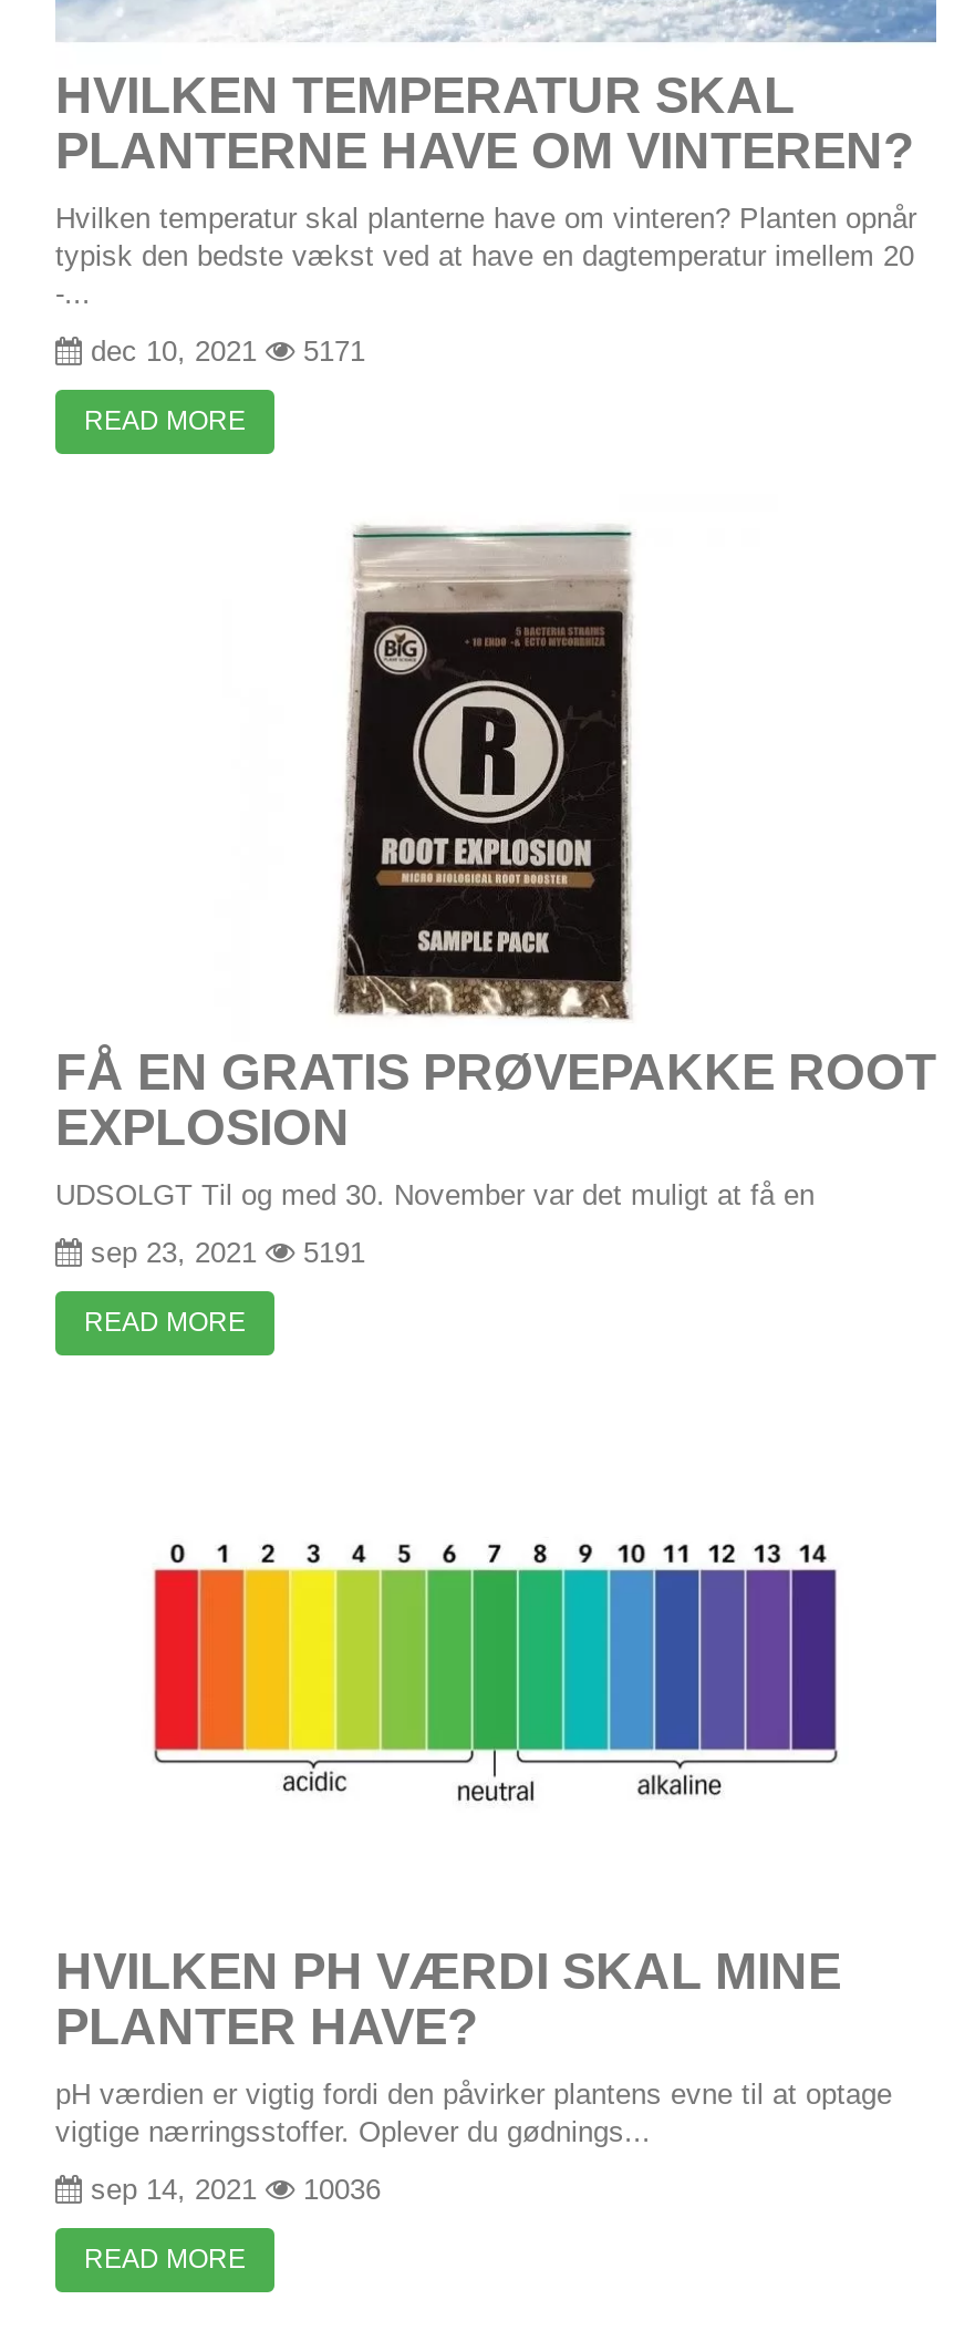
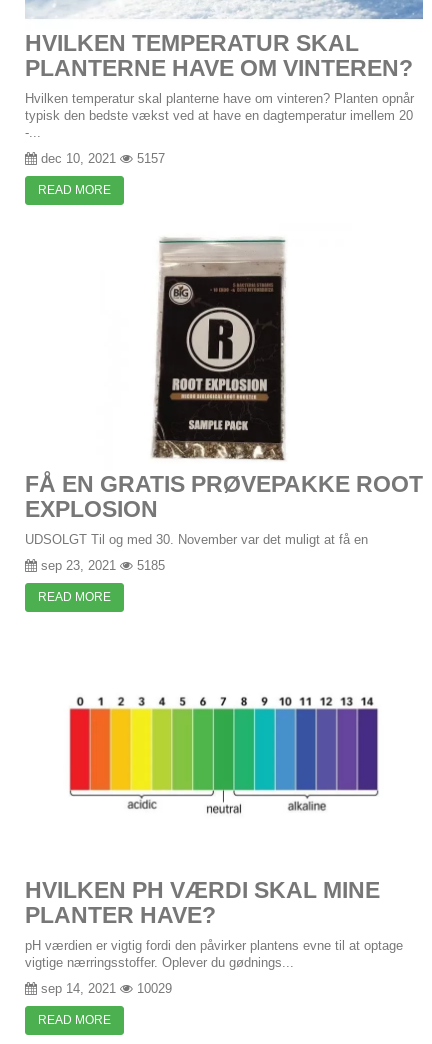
[82,334,365,367] dec 10, 2021 5171 -> [37,151,165,166] dec 10, 2021 5157
[82,1235,365,1268] sep 23, 2021 5191 -> [37,557,165,572] sep 23, 2021 5185
[82,2173,381,2206] sep 14, 2021 10036 -> [37,981,172,996] sep 14, 2021 10029

